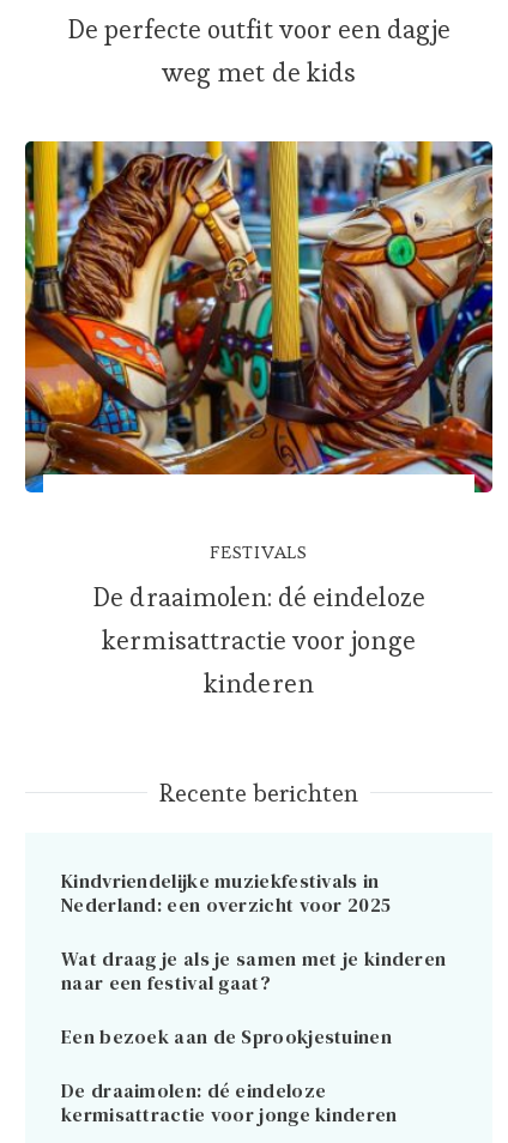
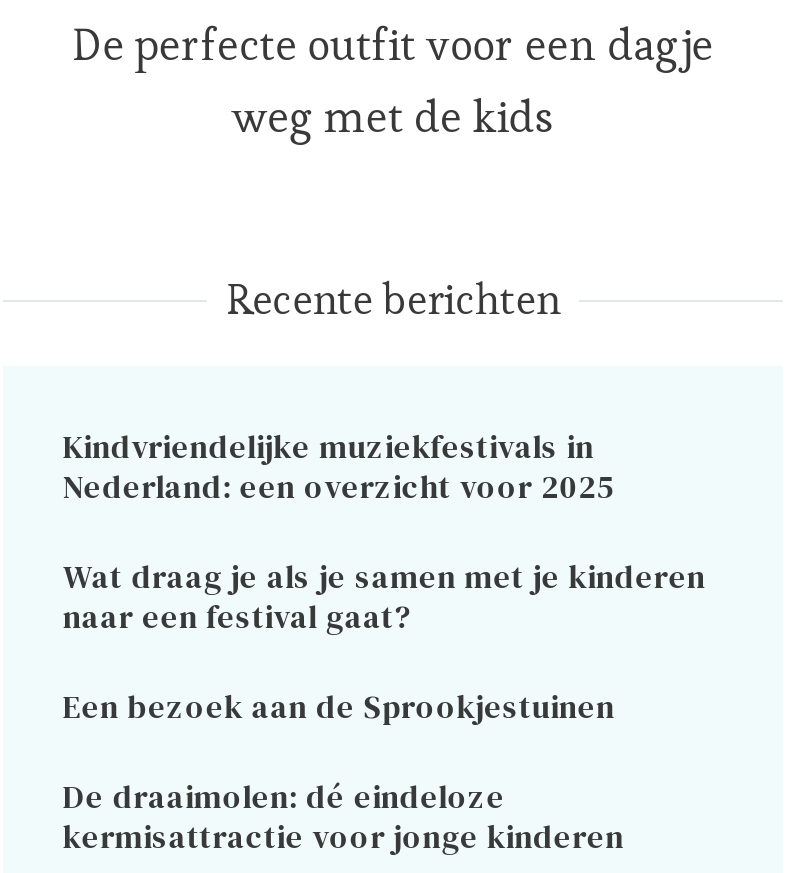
[24,140,494,700] [image] | FESTIVALS | De draaimolen: dé eindeloze | kermisattractie voor jonge | kinderen -> none

